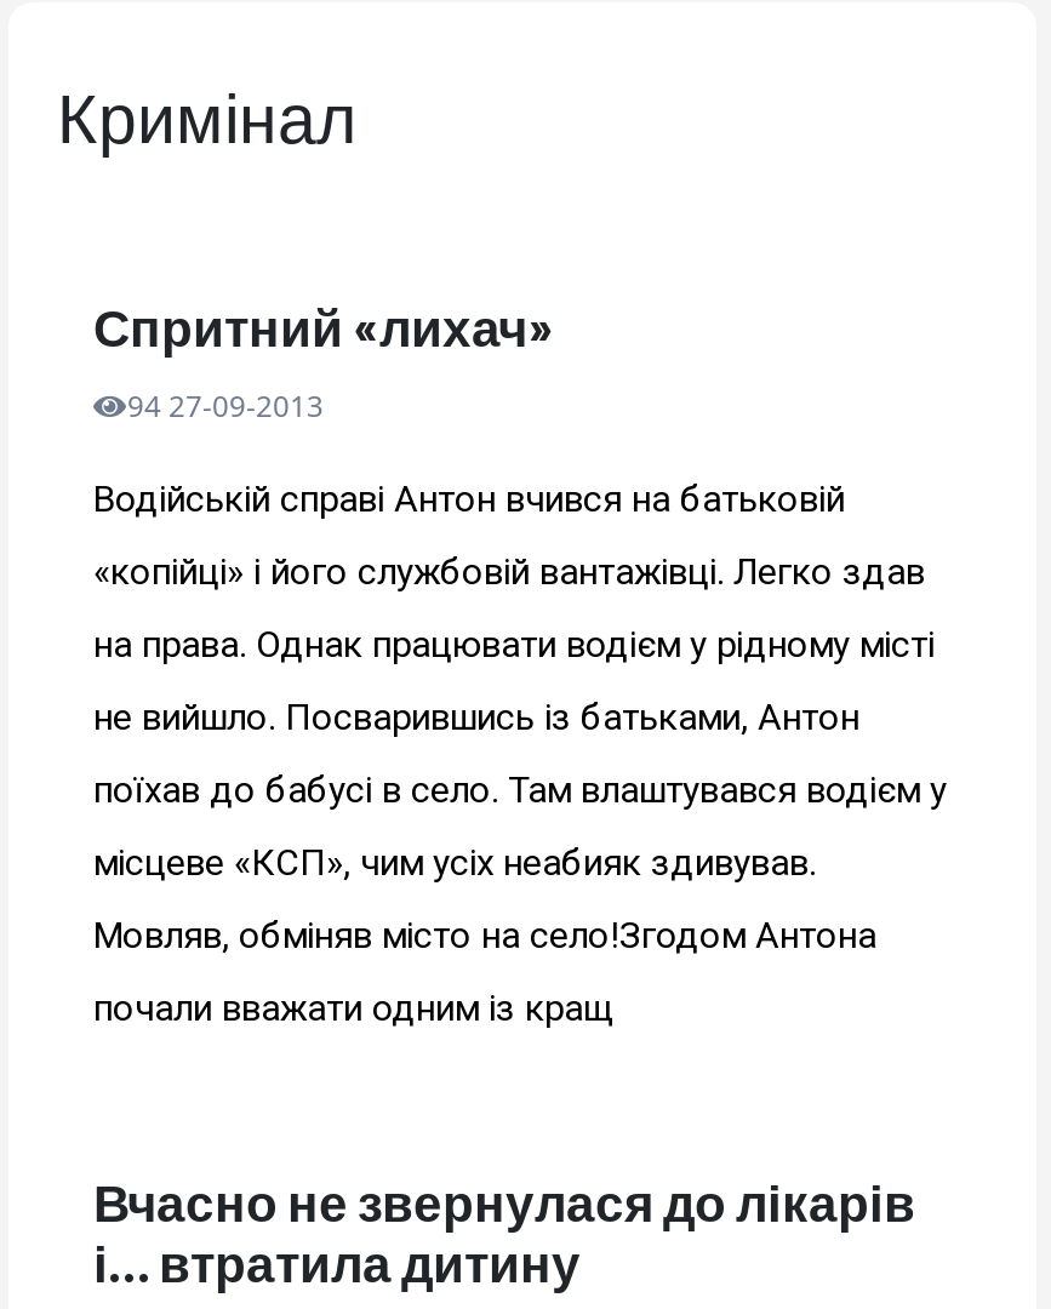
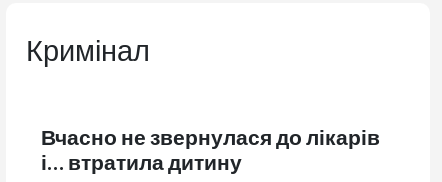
[93,296,947,1031] Спритний «лихач» | 94 27-09-2013 | Водійській справі Антон вчився на батьковій | «копійці» і його службовій вантажівці. Легко здав | на права. Однак працювати водієм у рідному місті | не вийшло. Посварившись із батьками, Антон | поїхав до бабусі в село. Там влаштувався водієм у | місцеве «КСП», чим усіх неабияк здивував. | Мовляв, обміняв місто на село!Згодом Антона | почали вважати одним із кращ -> none

